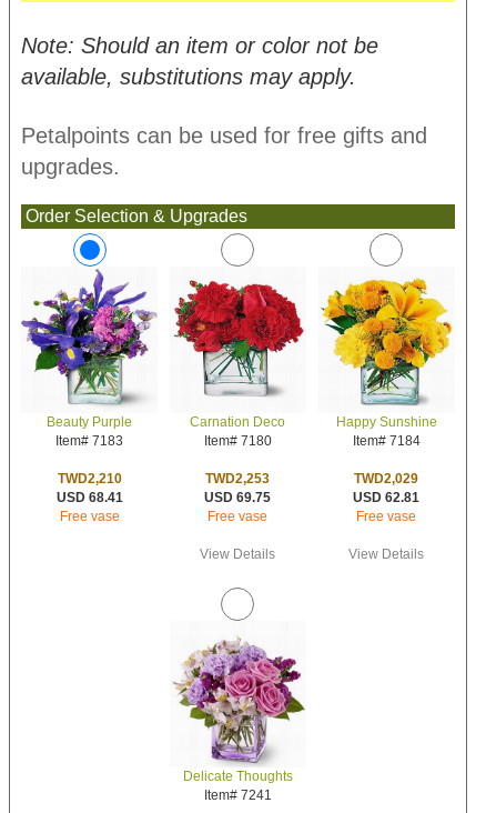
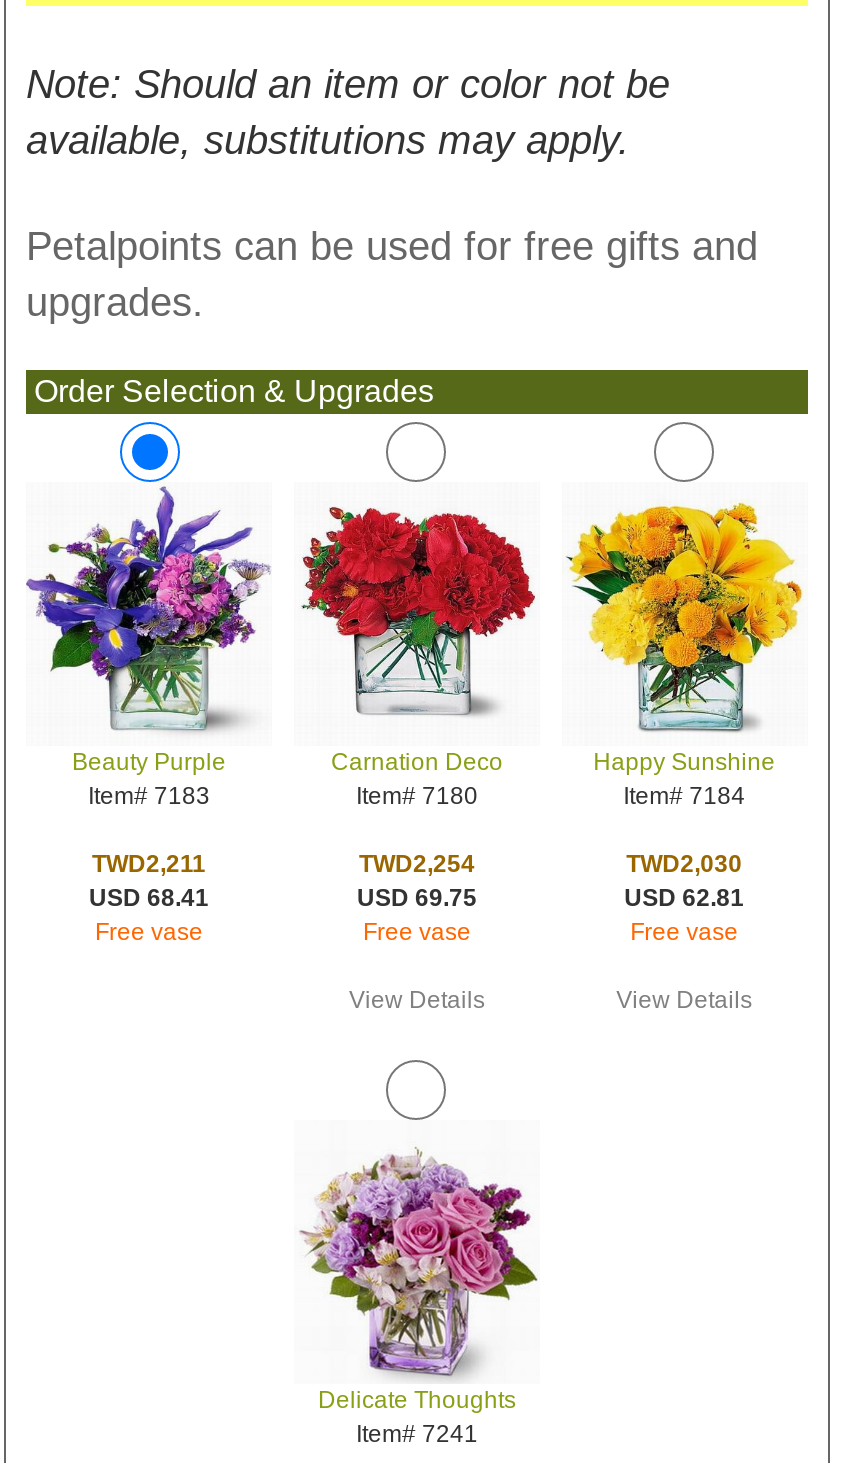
[57,471,121,487] TWD2,210 -> [92,850,206,878] TWD2,211
[206,471,270,486] TWD2,253 -> [359,850,475,878] TWD2,254
[354,471,418,486] TWD2,029 -> [626,850,742,878] TWD2,030

